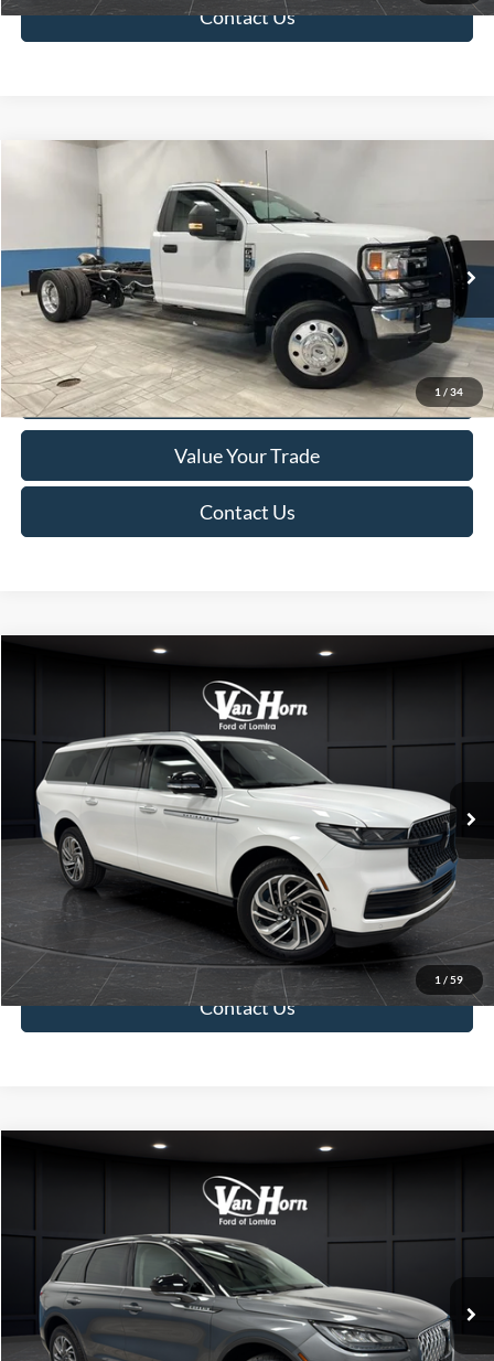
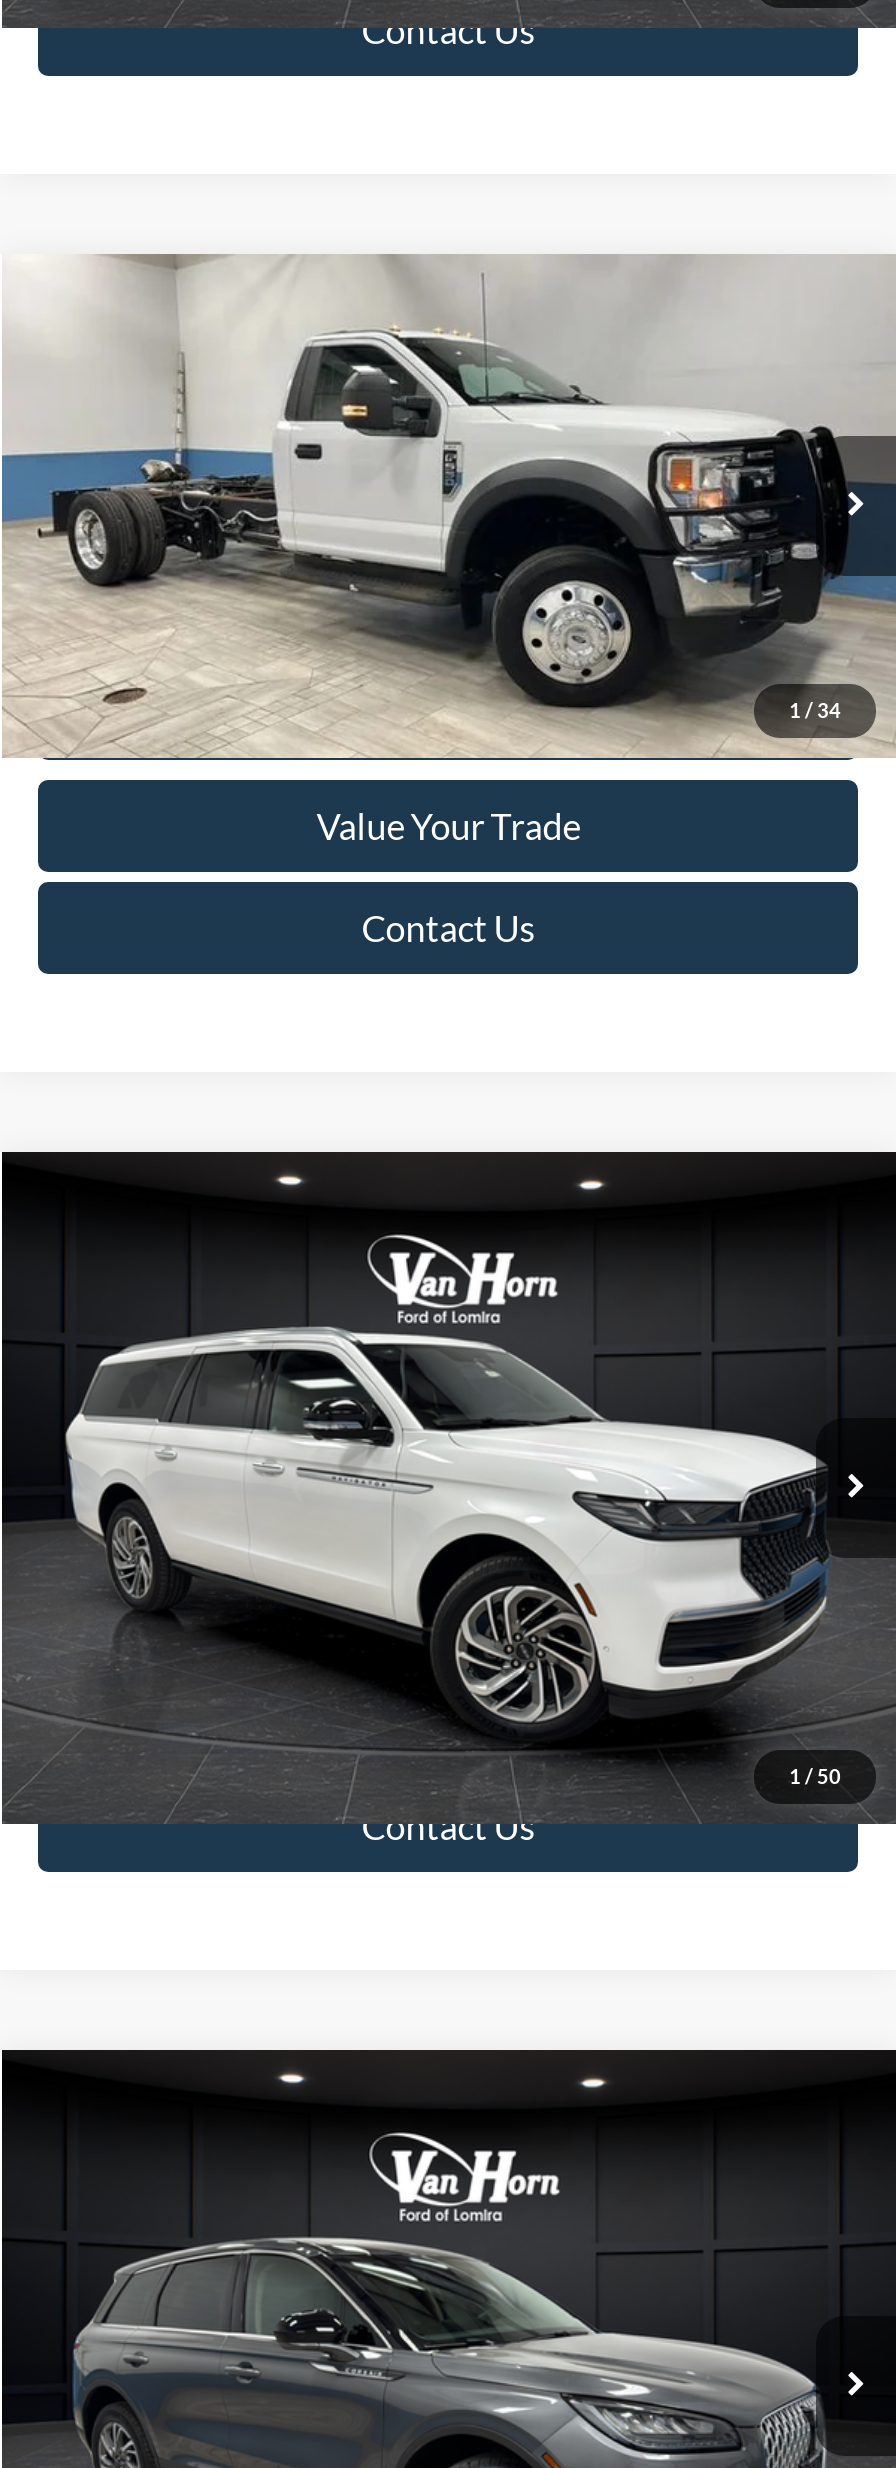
[435,973,464,986] 1 / 59 -> [789,1764,841,1788] 1 / 50

